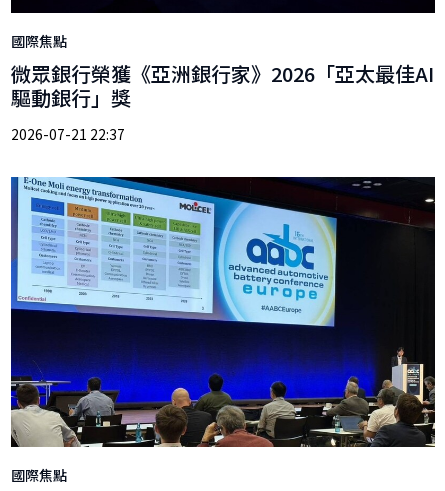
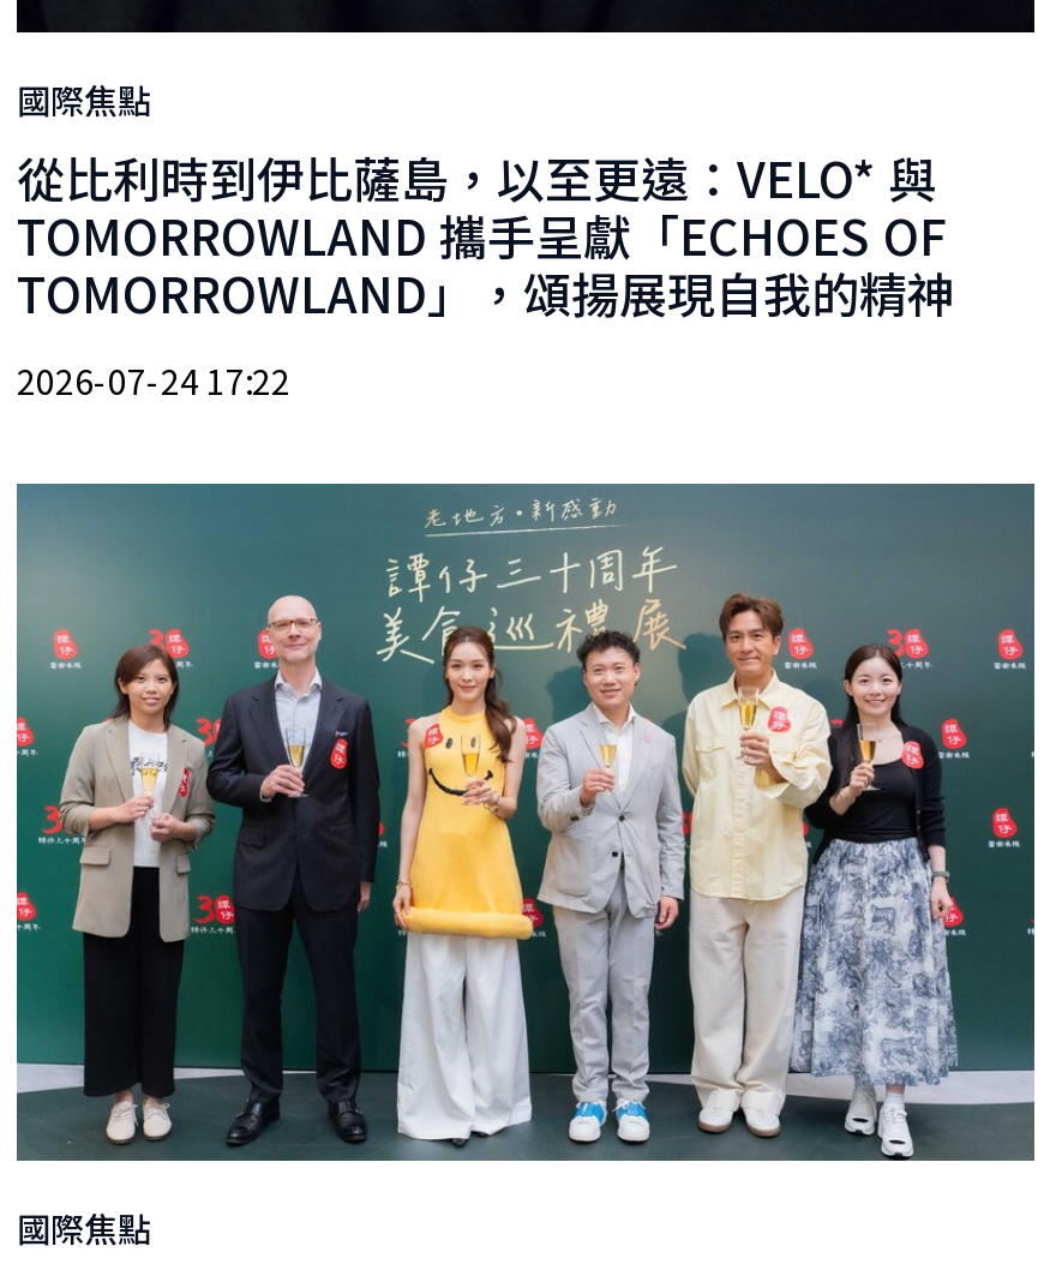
[11,59,434,144] 微眾銀行榮獲《亞洲銀行家》2026「亞太最佳AI | 驅動銀行」獎 | 2026-07-21 22:37 -> [17,142,955,404] 從比利時到伊比薩島，以至更遠：VELO* 與 | TOMORROWLAND 攜手呈獻「ECHOES OF | TOMORROWLAND」，頌揚展現自我的精神 | 2026-07-24 17:22
[10,176,435,448] [image] -> [14,483,1037,1164] [image]

